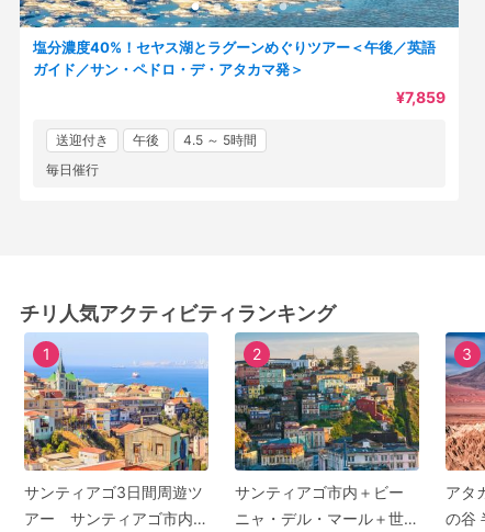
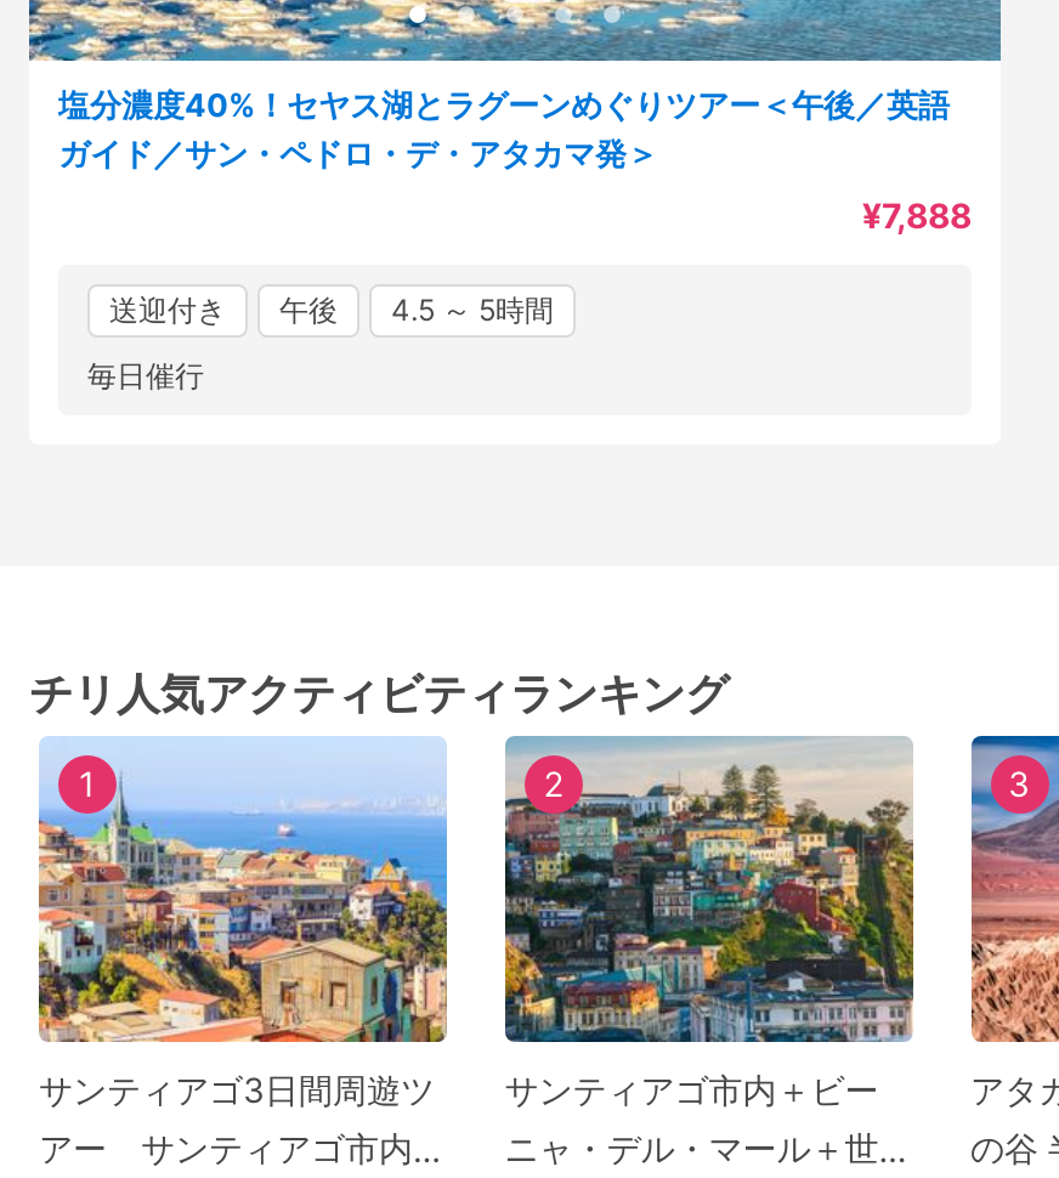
[396,88,445,107] ¥7,859 -> [862,196,972,237] ¥7,888

